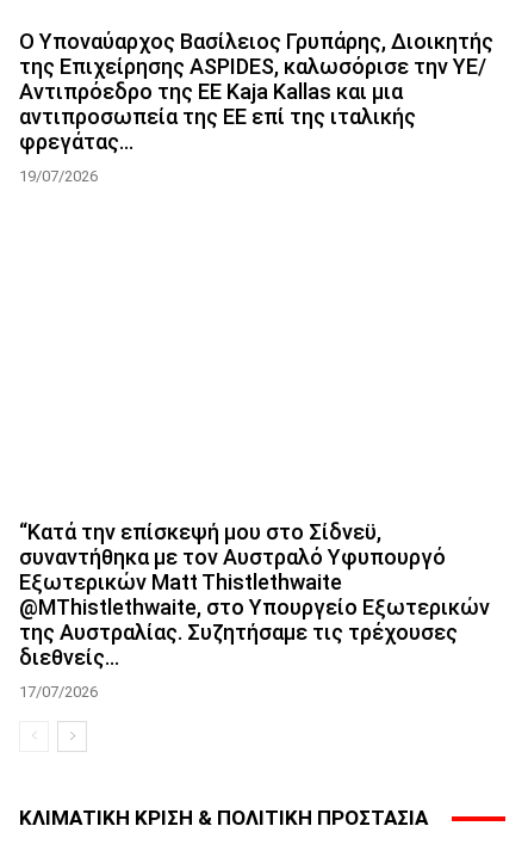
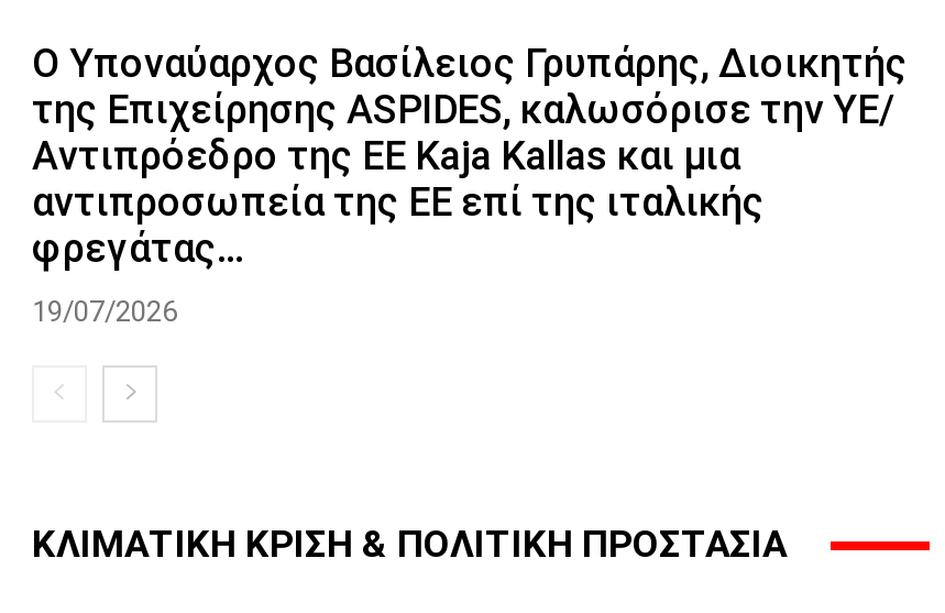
[19,520,490,701] “Κατά την επίσκεψή μου στο Σίδνεϋ, | συναντήθηκα με τον Αυστραλό Υφυπουργό | Εξωτερικών Matt Thistlethwaite | @MThistlethwaite, στο Υπουργείο Εξωτερικών | της Αυστραλίας. Συζητήσαμε τις τρέχουσες | διεθνείς... | 17/07/2026 -> none

